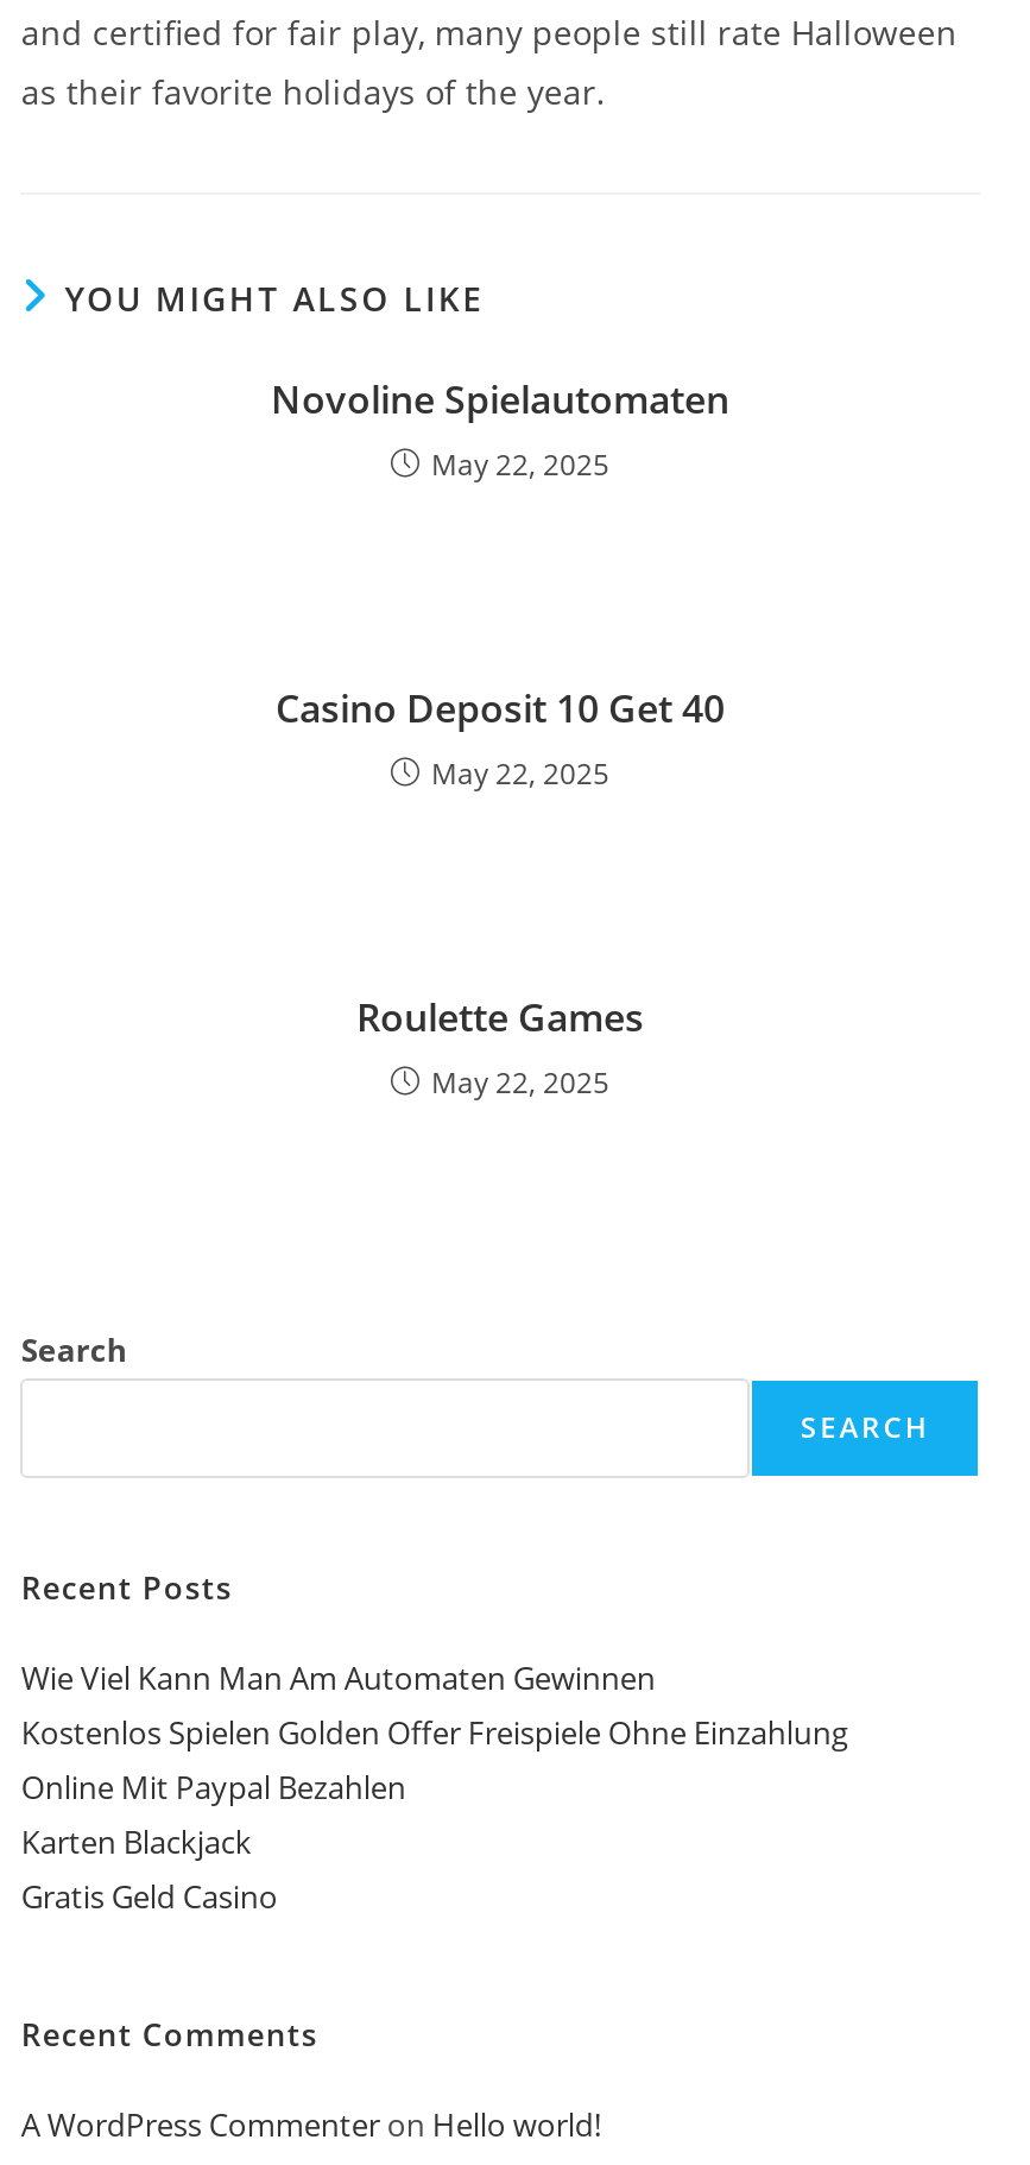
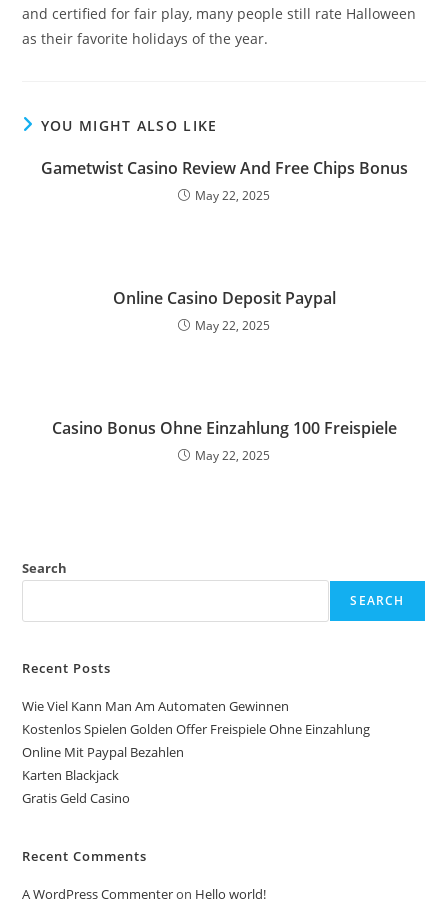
[271,372,729,424] Novoline Spielautomaten -> [40,157,407,179] Gametwist Casino Review And Free Chips Bonus
[276,681,725,733] Casino Deposit 10 Get 40 -> [112,287,335,309] Online Casino Deposit Paypal
[356,990,644,1042] Roulette Games -> [51,417,396,439] Casino Bonus Ohne Einzahlung 100 Freispiele

